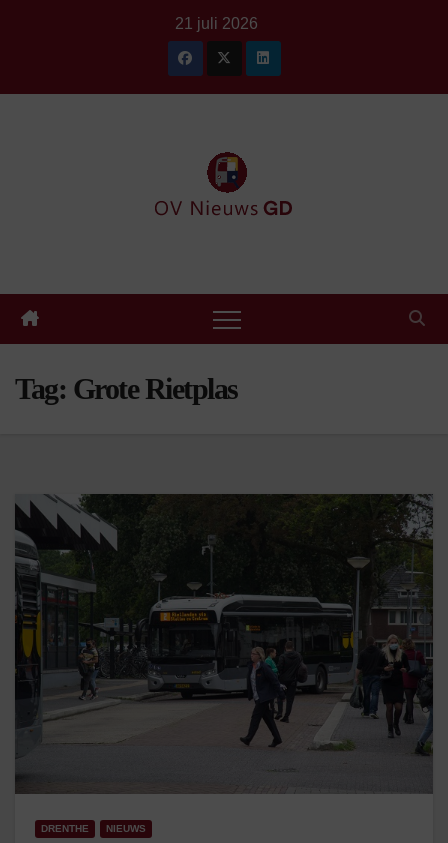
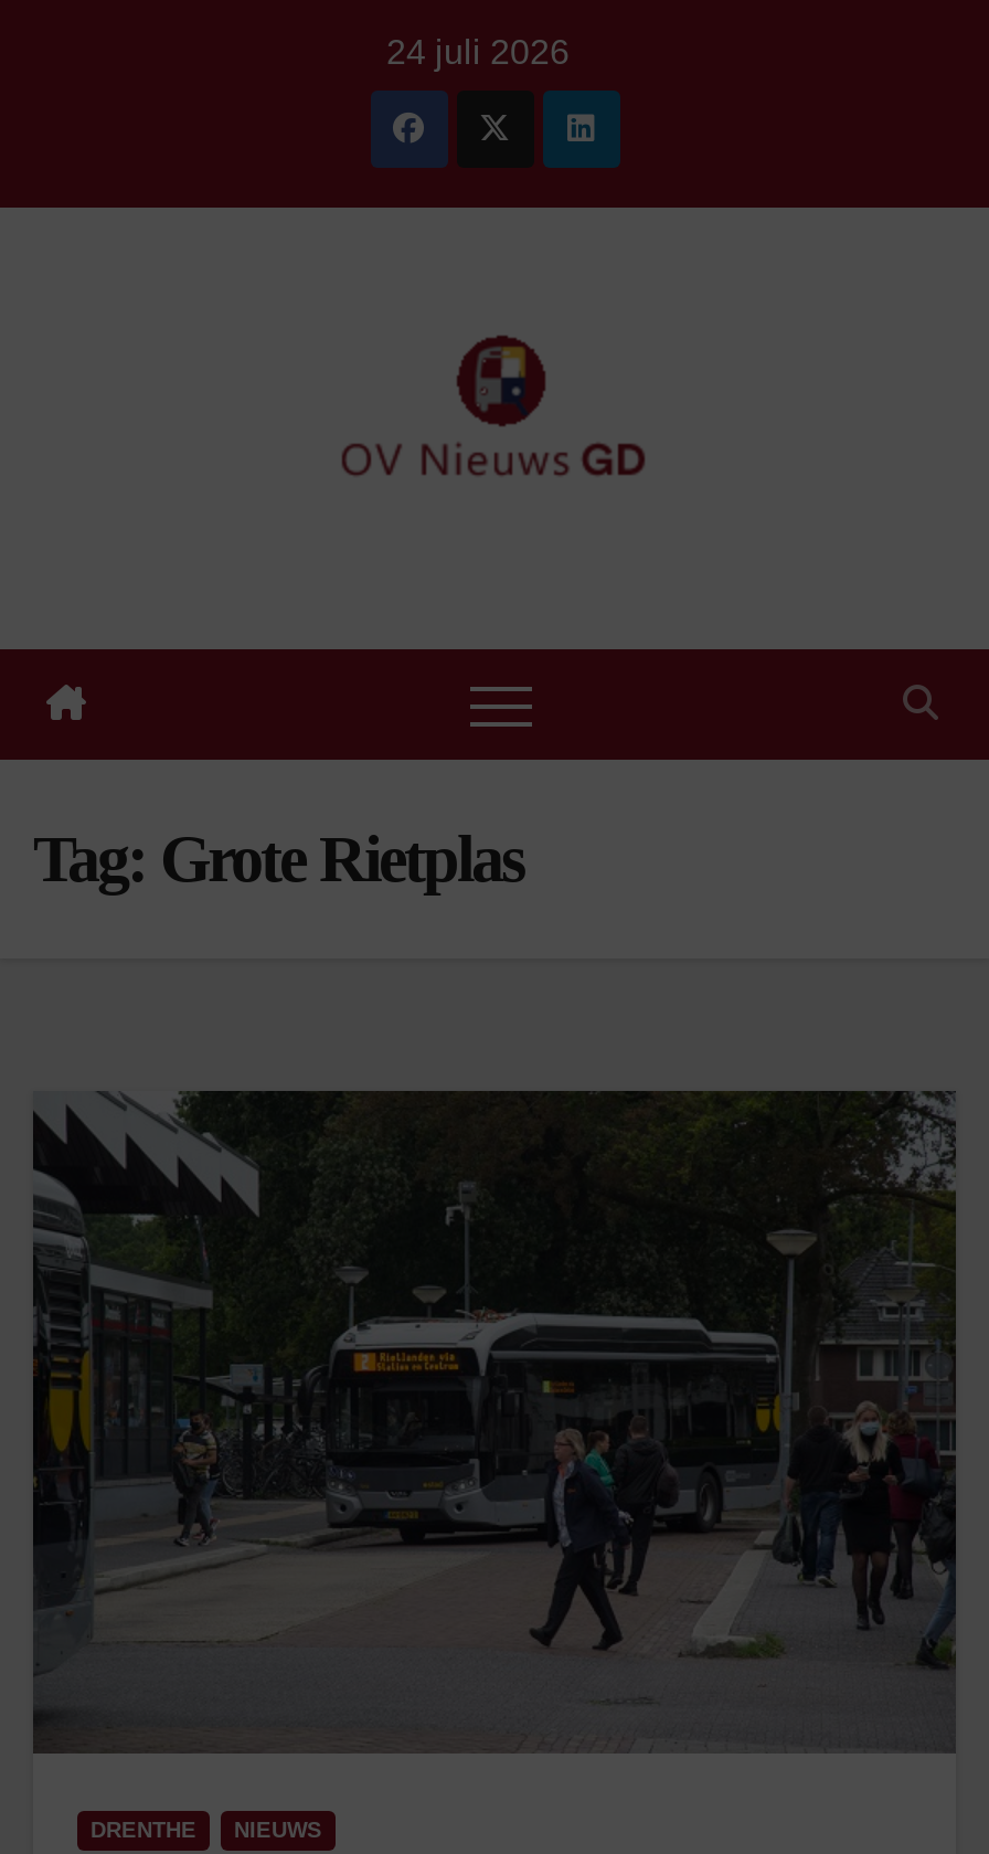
[175,15,258,32] 21 juli 2026 -> [386,33,570,71] 24 juli 2026

